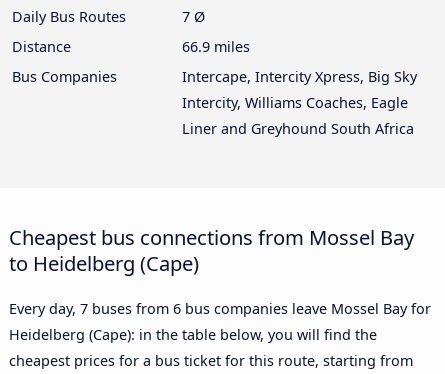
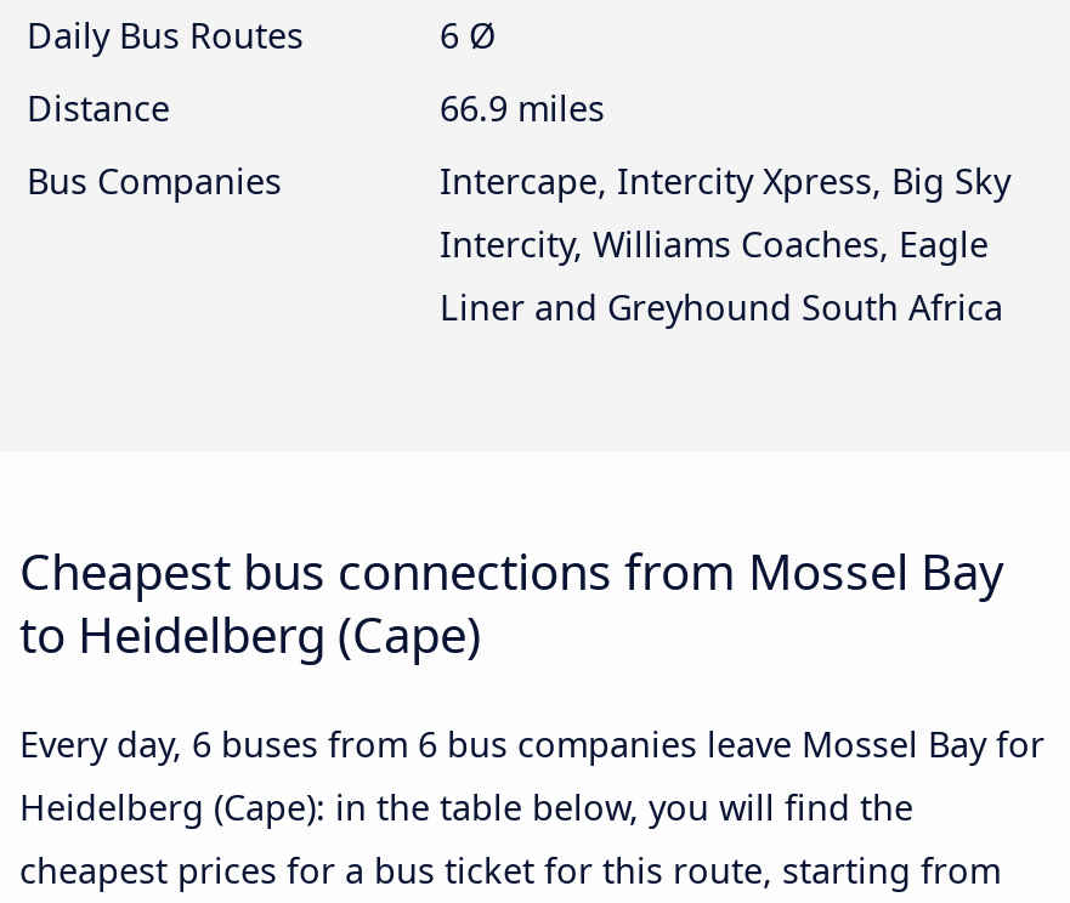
[182,7,205,26] 7 Ø -> [440,13,496,59] 6 Ø
[9,299,431,318] Every day, 7 buses from 6 bus companies leave Mossel Bay for -> [19,722,1044,768] Every day, 6 buses from 6 bus companies leave Mossel Bay for

